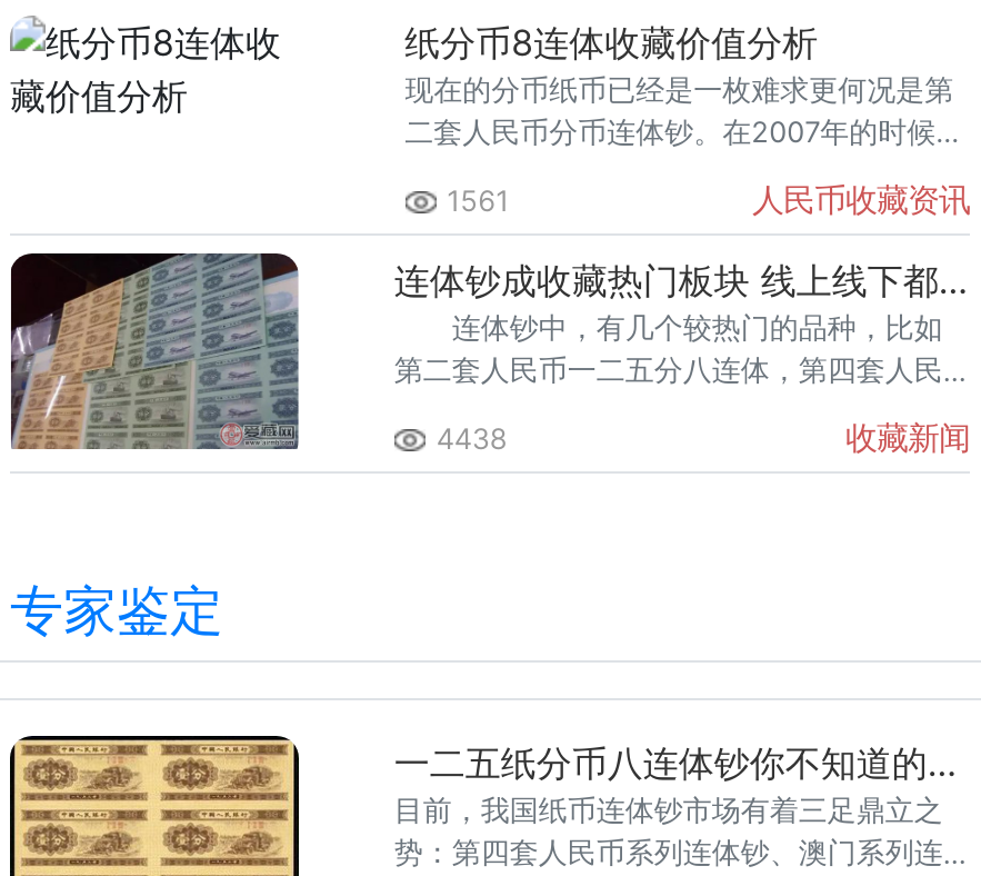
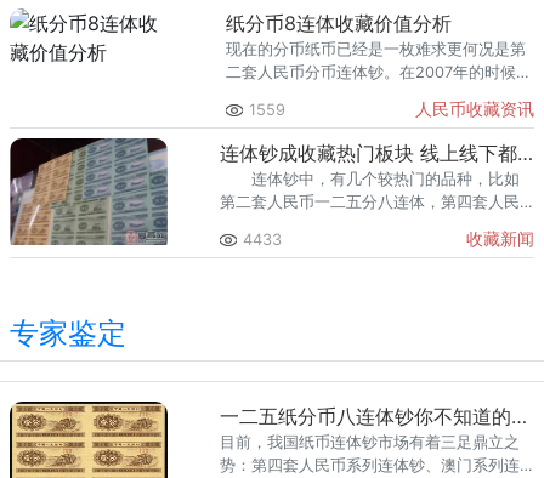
[447,185,509,219] 1561 -> [248,101,285,119] 1559
[436,424,507,457] 4438 -> [243,231,281,249] 4433

